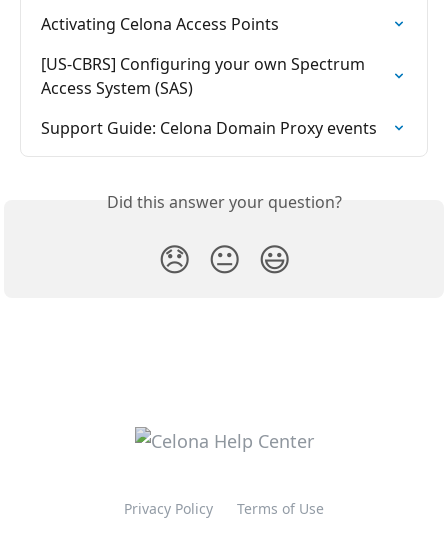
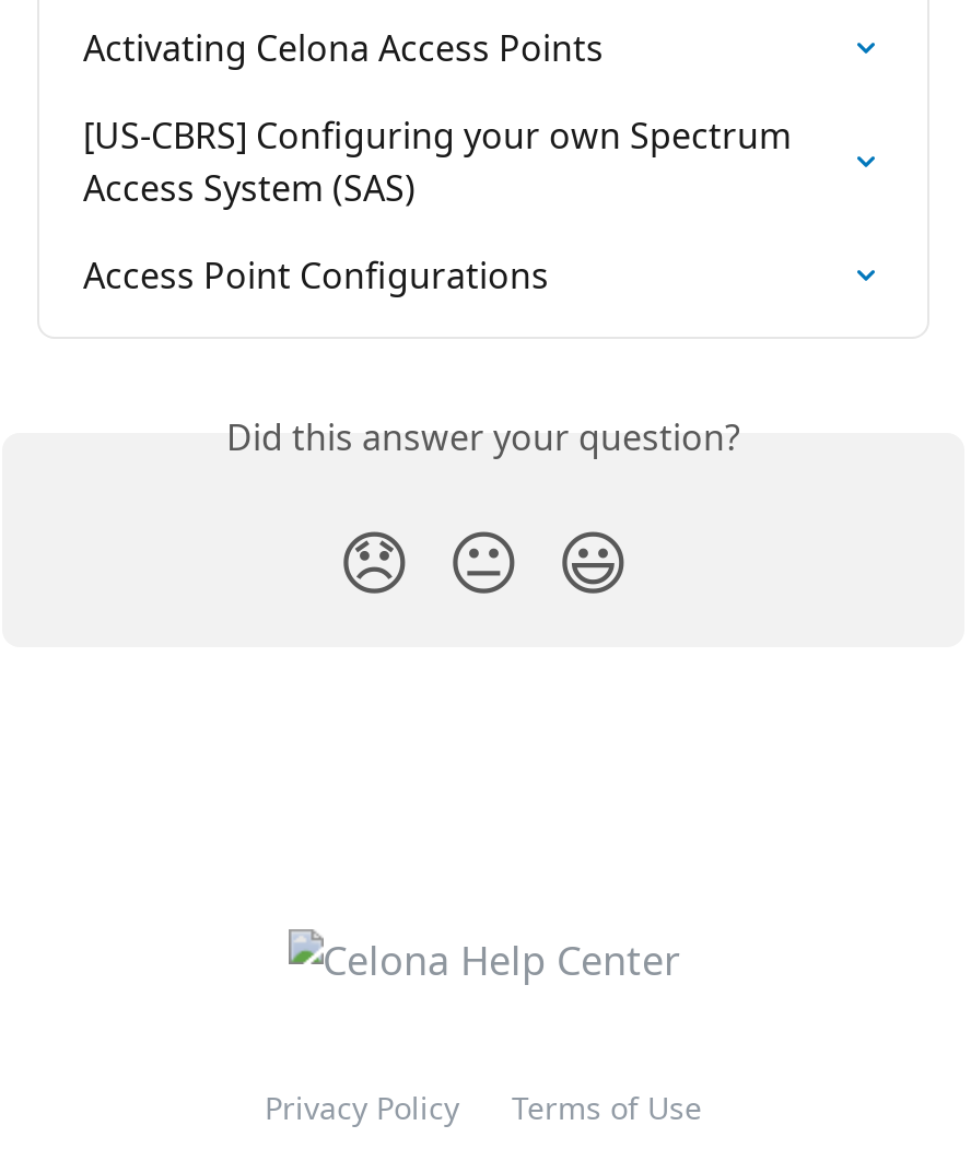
[41,117,377,139] Support Guide: Celona Domain Proxy events -> [83,251,549,299] Access Point Configurations

